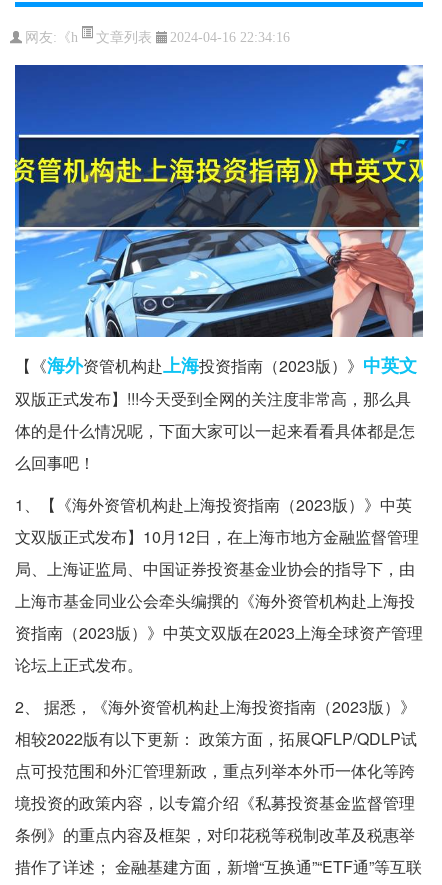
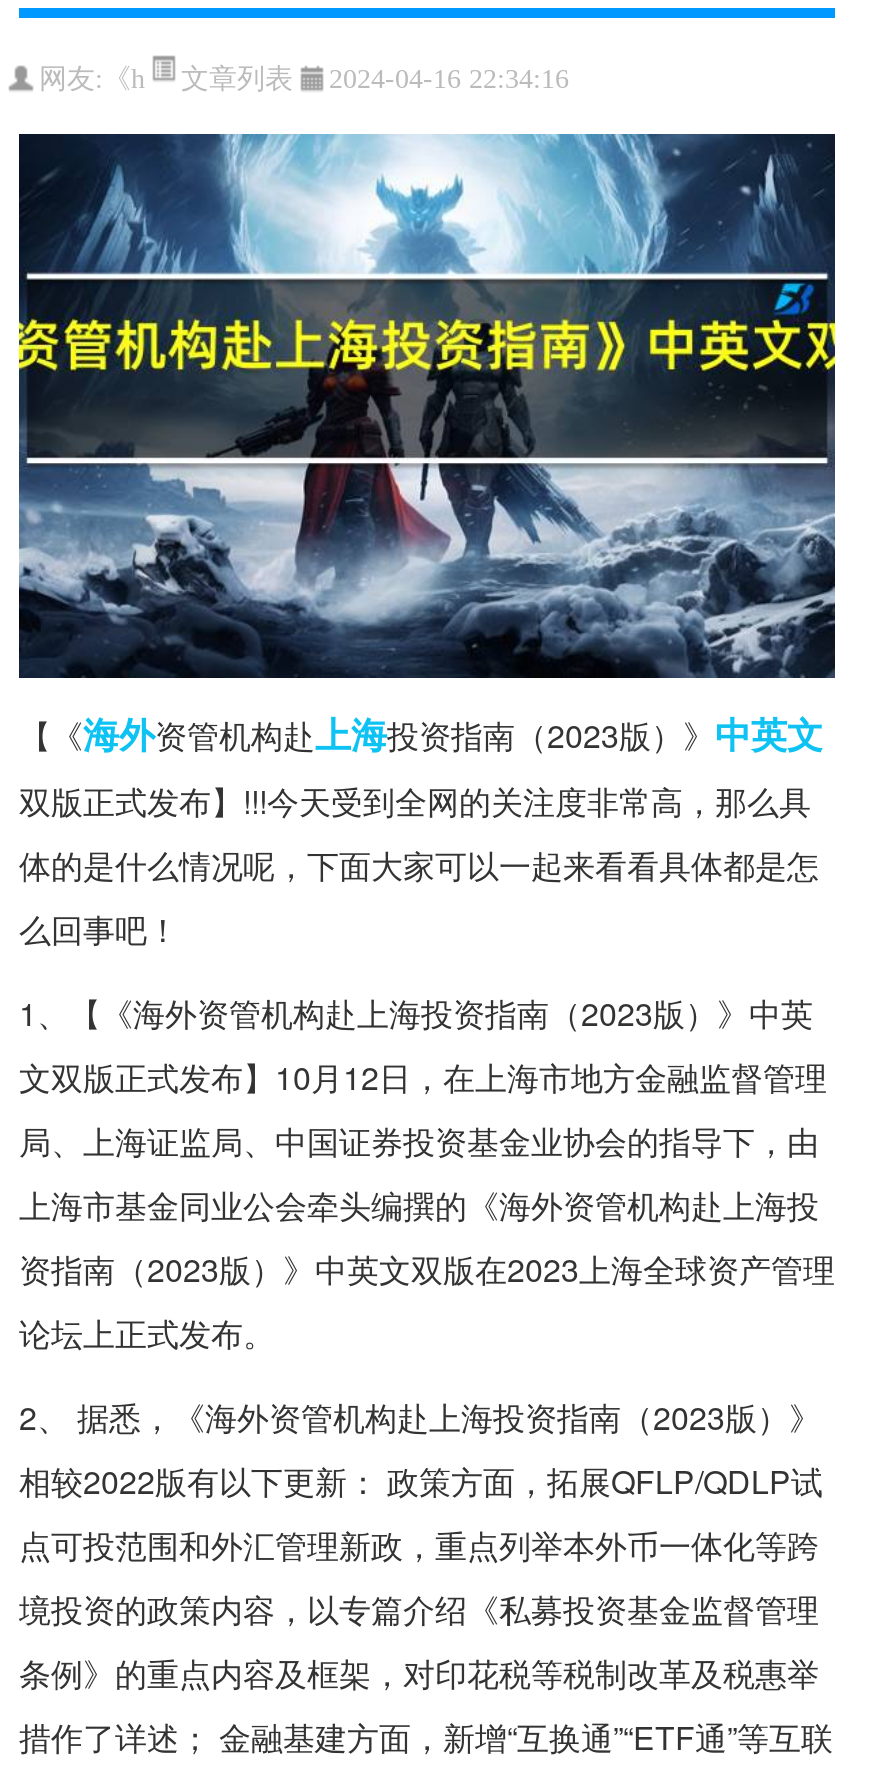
[14,64,424,338] [image] -> [17,132,837,680] [image]

